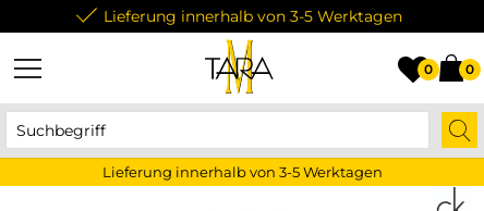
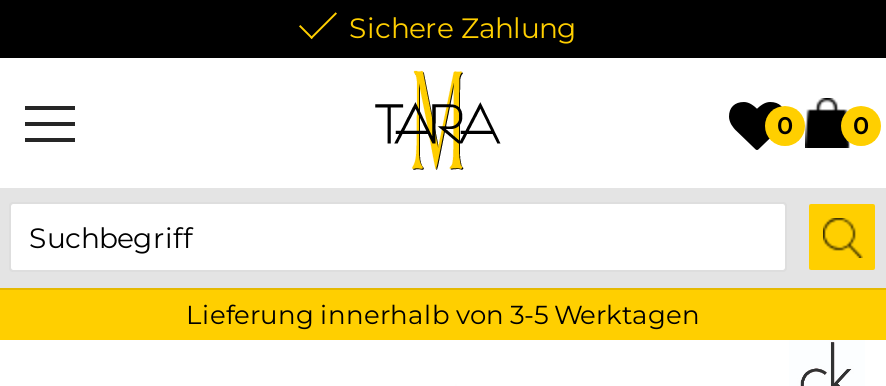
[104,7,402,26] Lieferung innerhalb von 3-5 Werktagen -> [349,10,577,46] Sichere Zahlung

